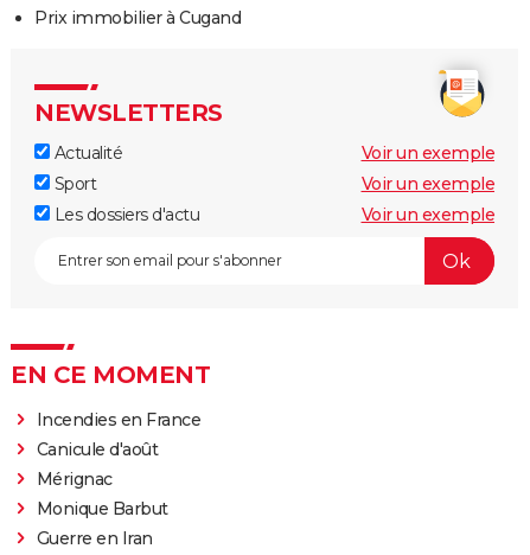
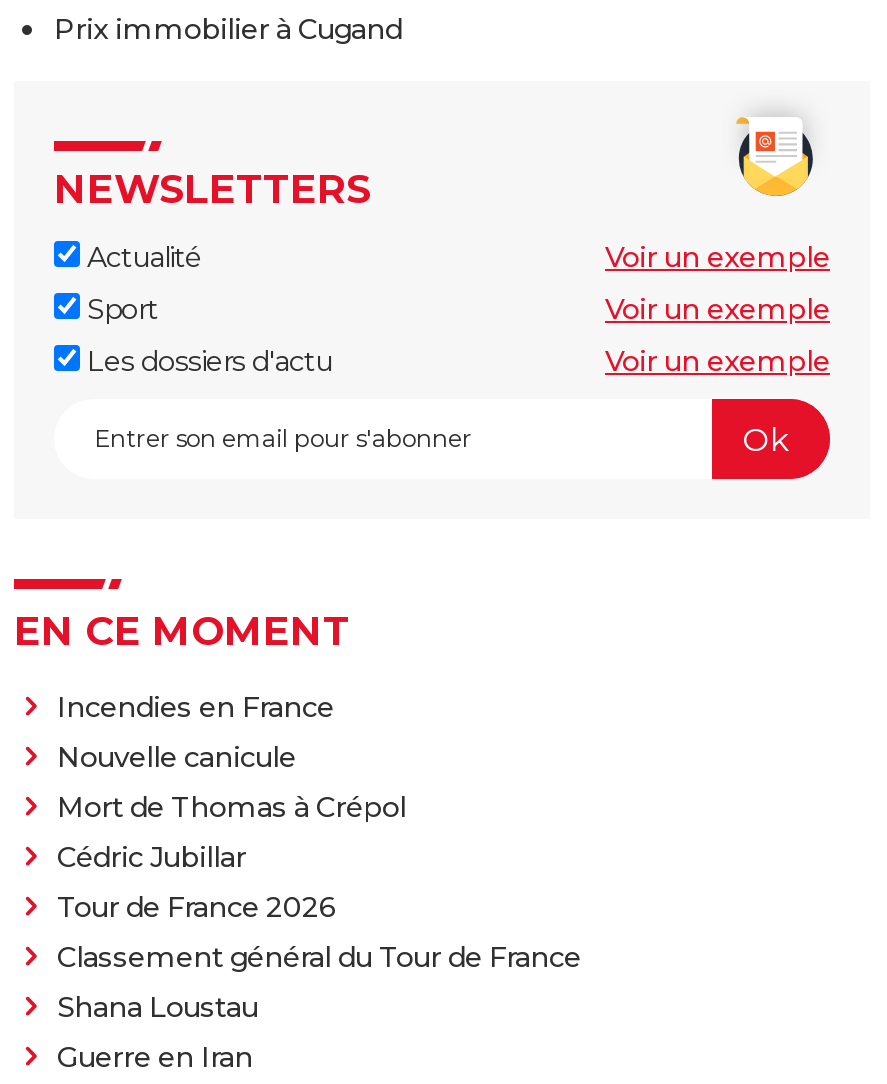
[36,439,168,520] Canicule d'août | Mérignac | Monique Barbut -> [57,740,581,1026] Nouvelle canicule | Mort de Thomas à Crépol | Cédric Jubillar | Tour de France 2026 | Classement général du Tour de France | Shana Loustau

